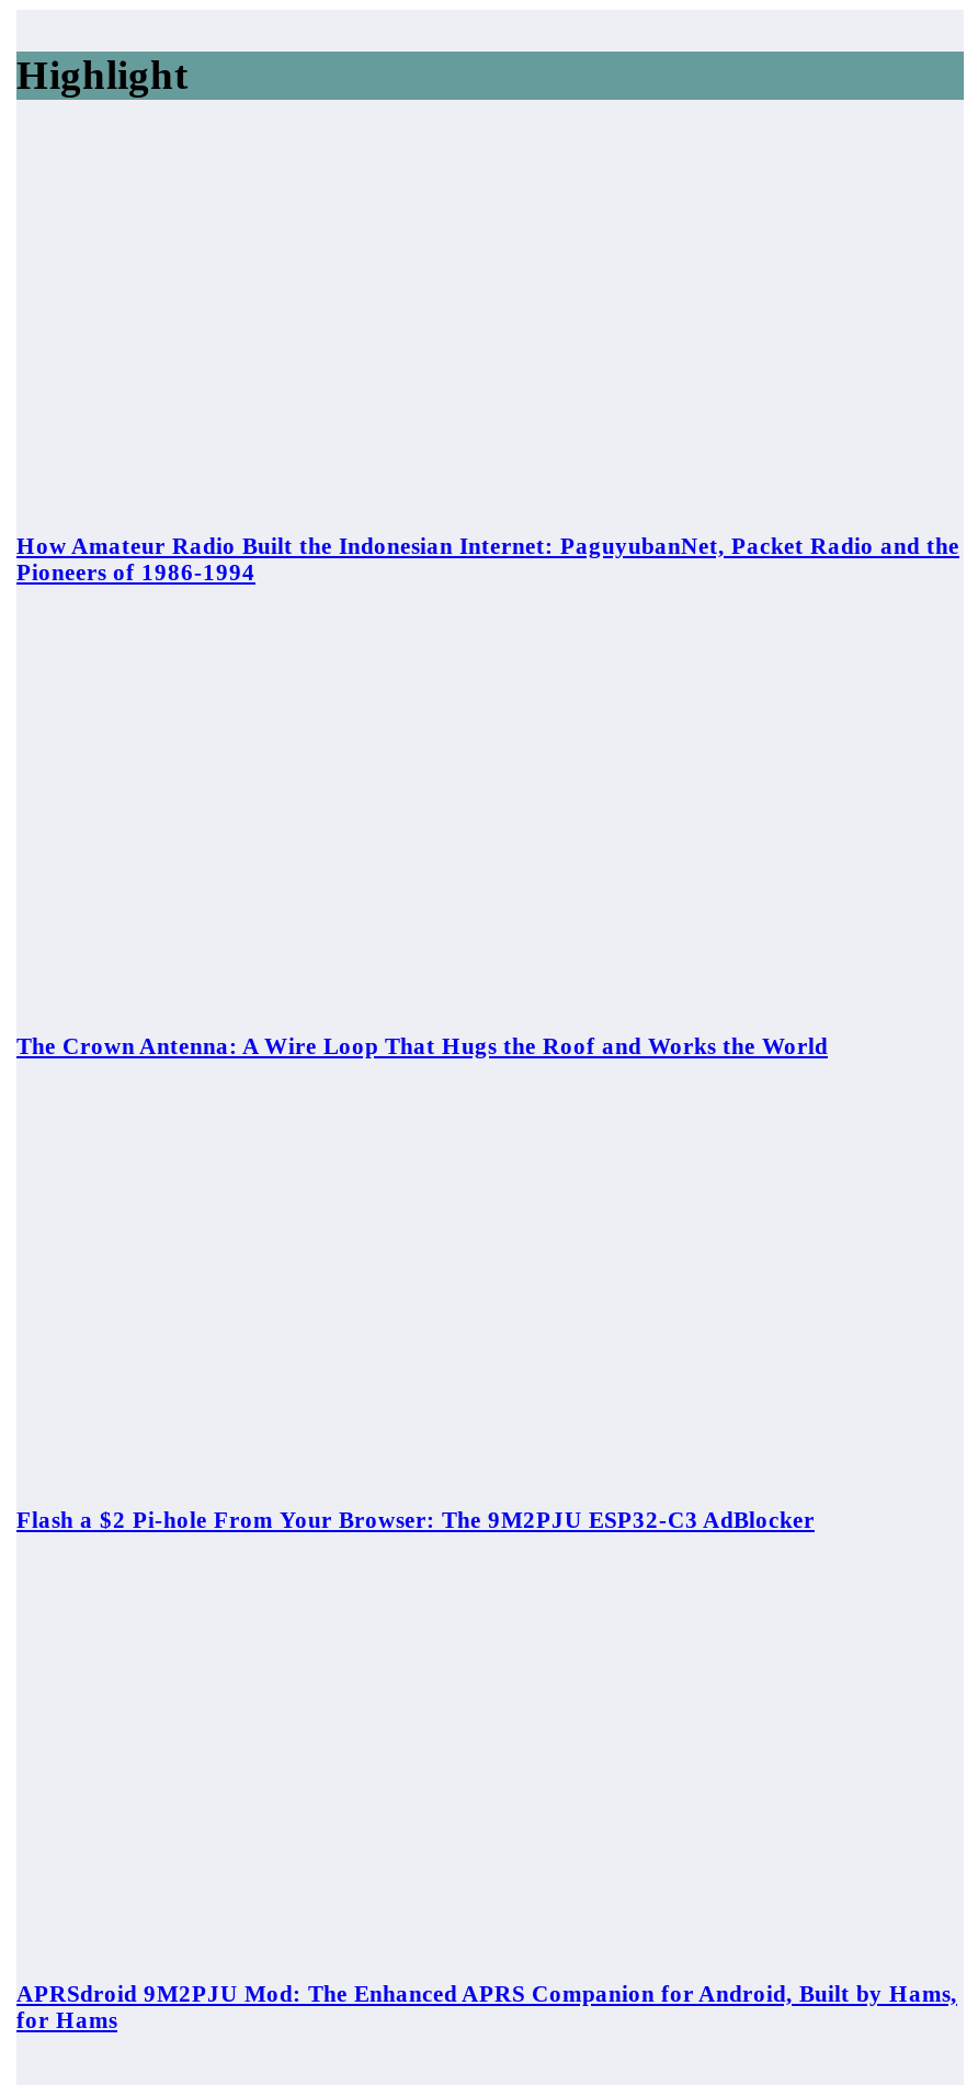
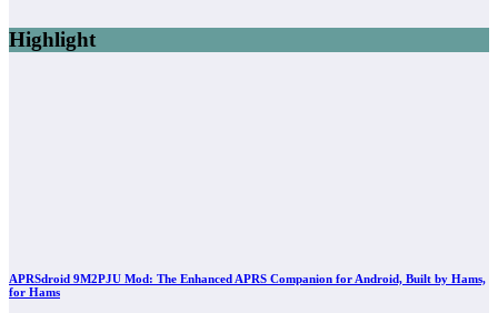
[16,532,959,585] How Amateur Radio Built the Indonesian Internet: PaguyubanNet, Packet Radio and the | Pioneers of 1986-1994 -> none
[16,1032,828,1058] The Crown Antenna: A Wire Loop That Hugs the Roof and Works the World -> none
[16,1506,815,1532] Flash a $2 Pi-hole From Your Browser: The 9M2PJU ESP32-C3 AdBlocker -> none

